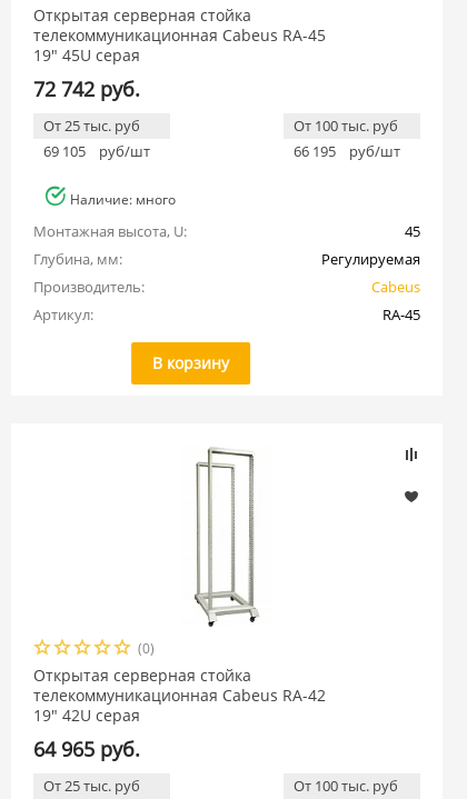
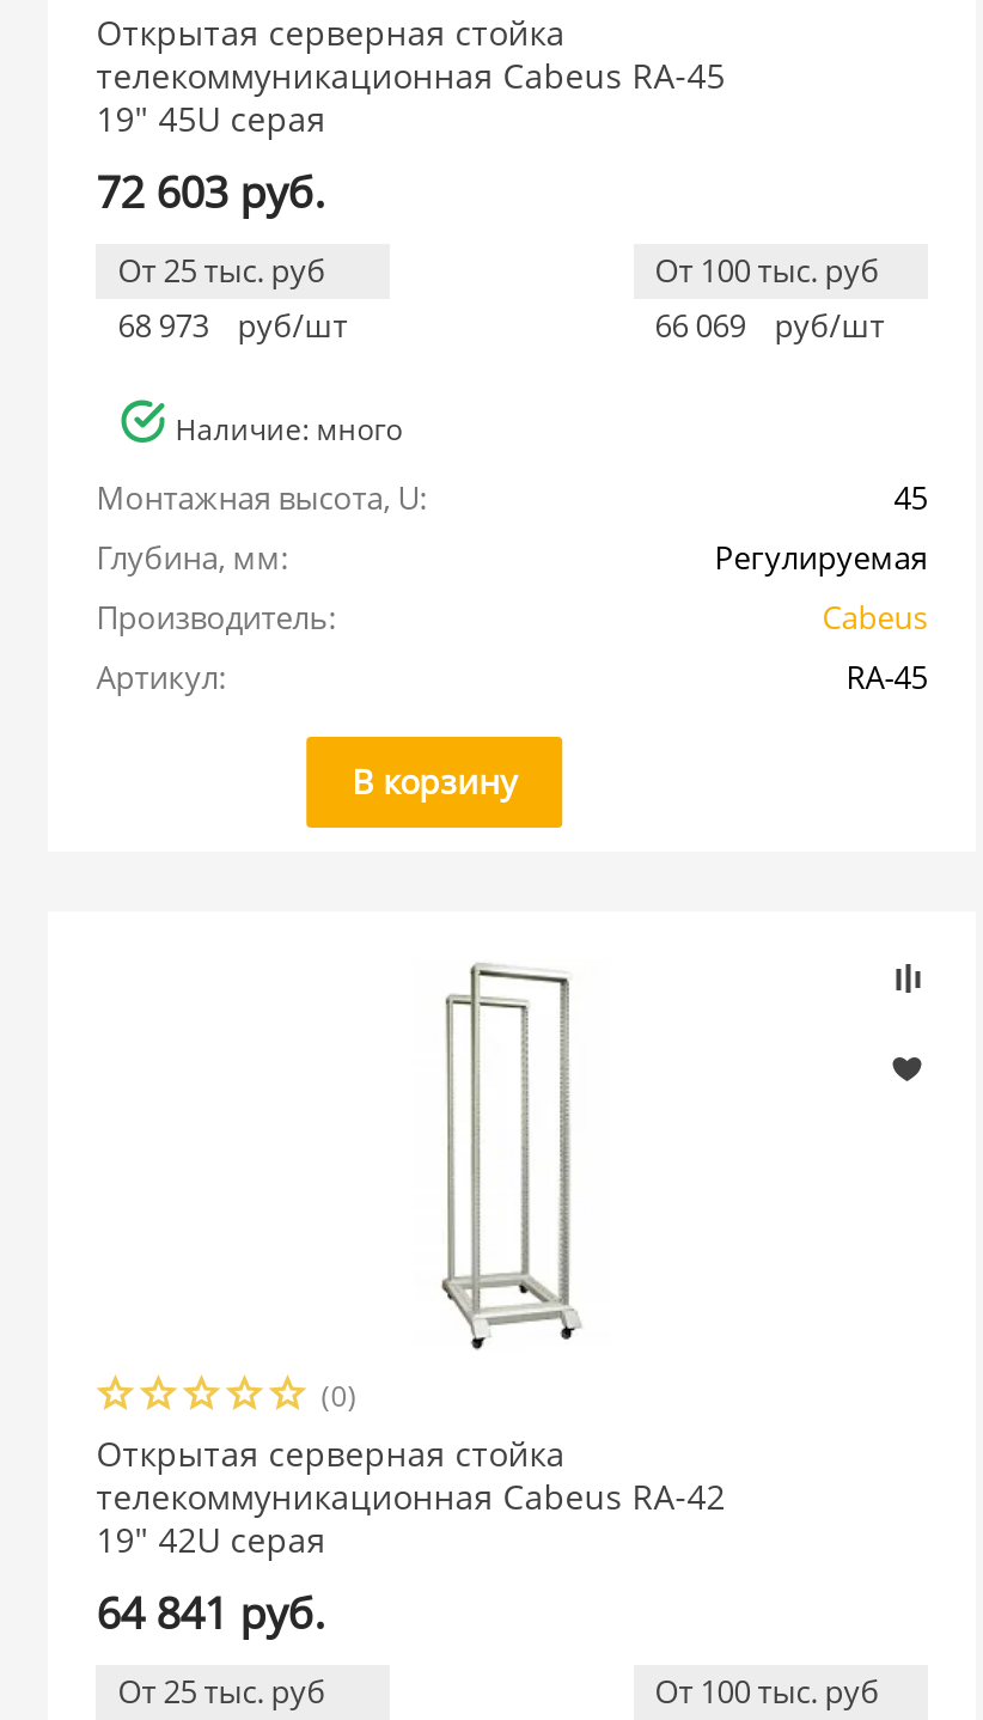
[34,76,140,102] 72 742 руб. -> [96,163,326,220] 72 603 руб.
[44,141,150,161] 69 105 руб/шт -> [118,304,347,347] 68 973 руб/шт
[293,141,400,161] 66 195 руб/шт -> [655,304,884,347] 66 069 руб/шт
[34,736,140,762] 64 965 руб. -> [96,1584,326,1641] 64 841 руб.

